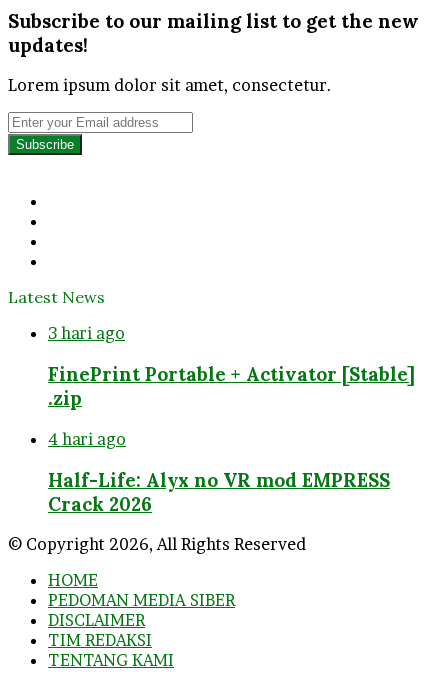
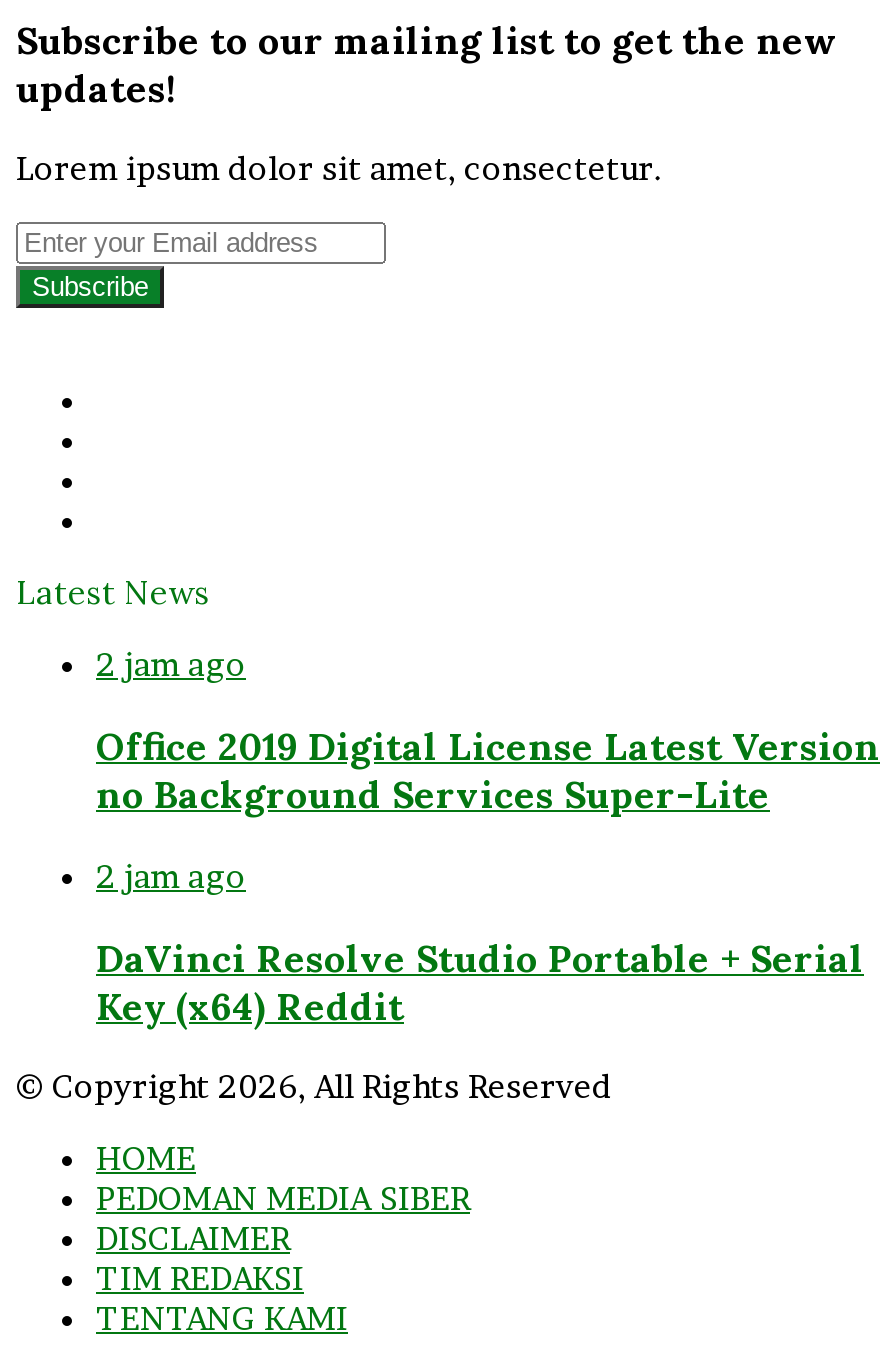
[48,323,125,343] 3 hari ago -> [96,645,246,685] 2 jam ago
[48,362,415,410] FinePrint Portable + Activator [Stable] | .zip -> [96,722,880,818] Office 2019 Digital License Latest Version | no Background Services Super-Lite
[48,429,126,449] 4 hari ago -> [96,856,246,896] 2 jam ago
[48,468,390,516] Half-Life: Alyx no VR mod EMPRESS | Crack 2026 -> [96,933,864,1029] DaVinci Resolve Studio Portable + Serial | Key (x64) Reddit

